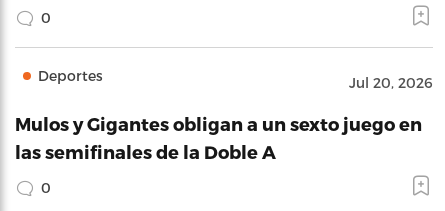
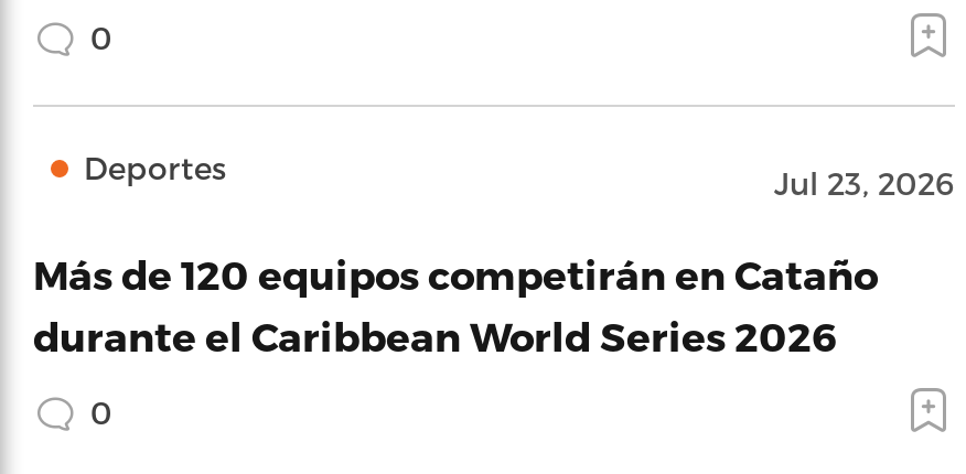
[349,74,433,91] Jul 20, 2026 -> [774,163,955,201] Jul 23, 2026
[15,113,422,162] Mulos y Gigantes obligan a un sexto juego en | las semifinales de la Doble A -> [33,249,878,357] Más de 120 equipos competirán en Cataño | durante el Caribbean World Series 2026

